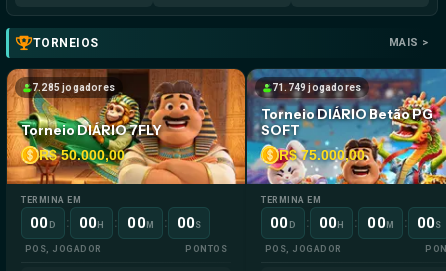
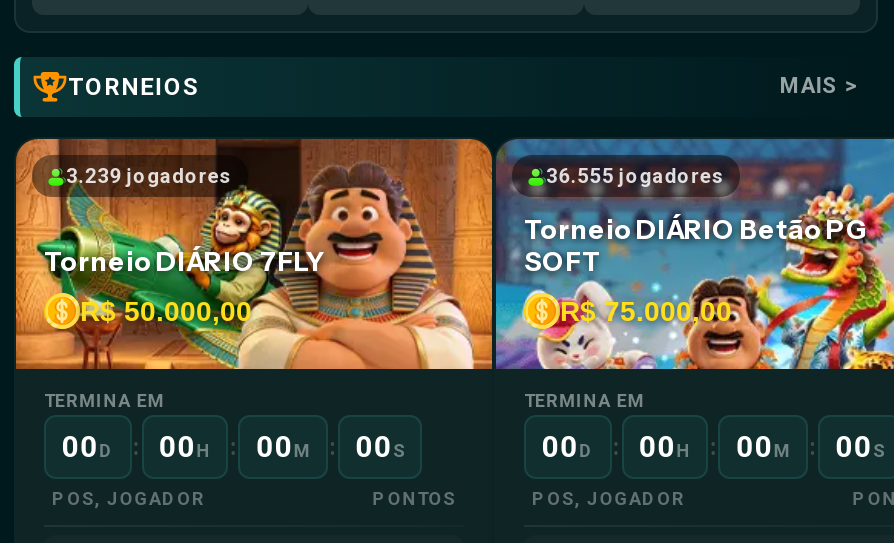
[32,82,115,93] 7.285 jogadores -> [66,165,232,187] 3.239 jogadores
[272,82,361,93] 71.749 jogadores -> [546,165,724,187] 36.555 jogadores

